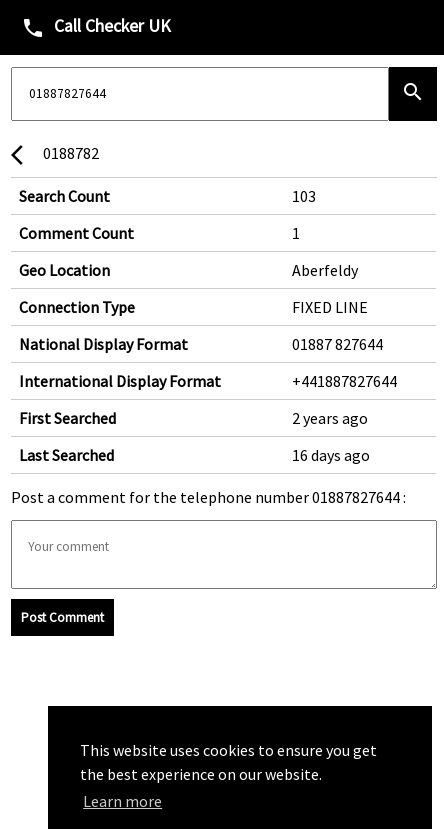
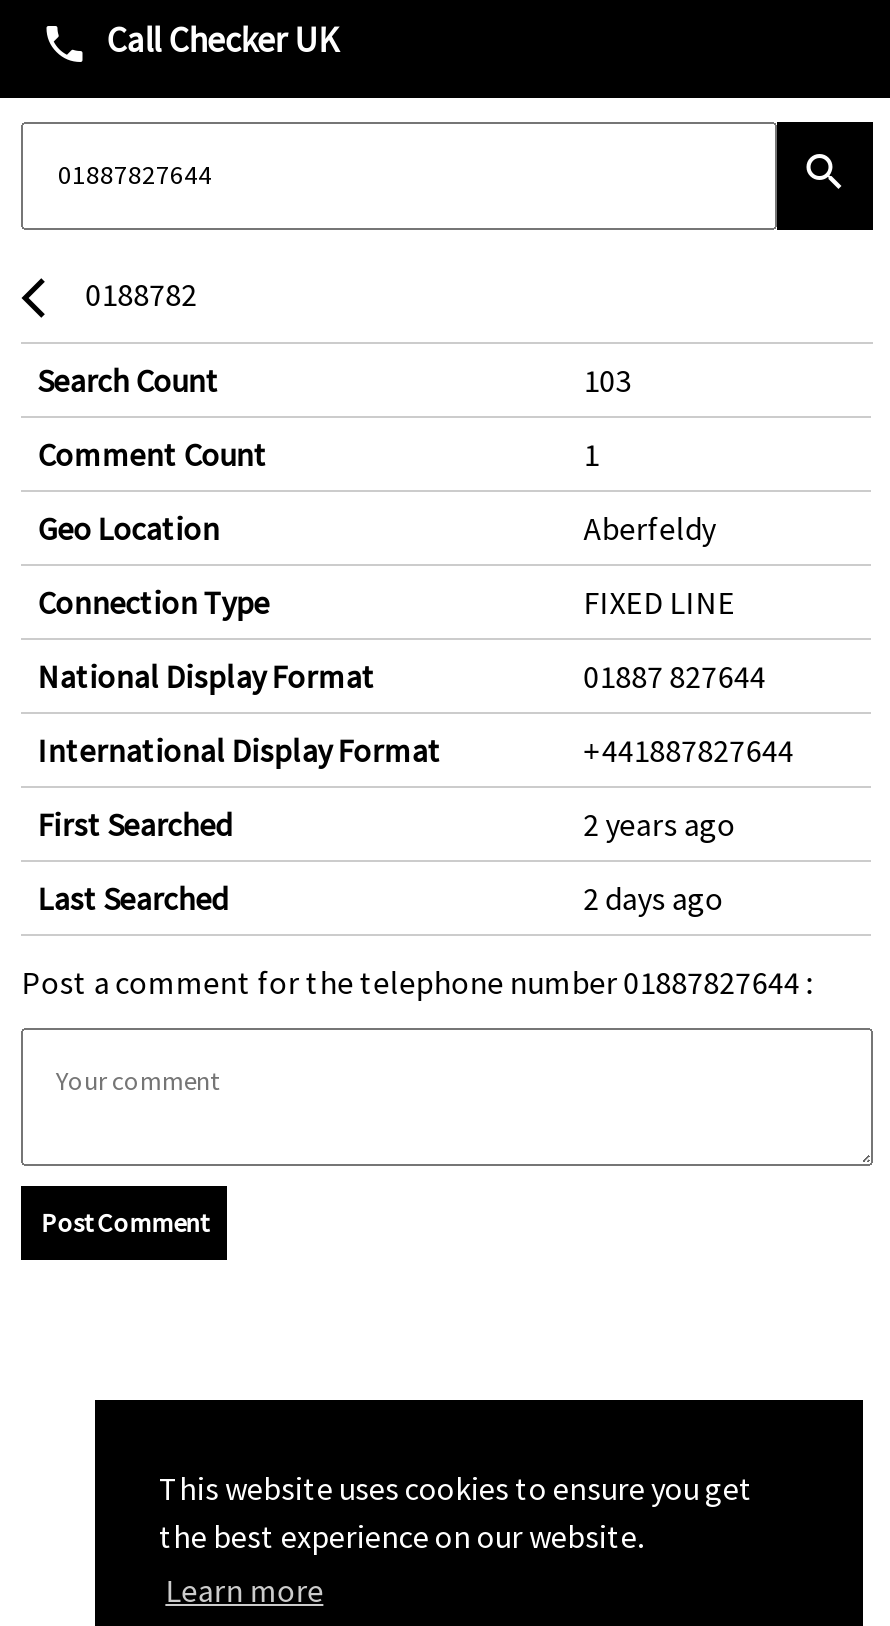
[292,445,370,465] 16 days ago -> [583,879,723,919] 2 days ago

